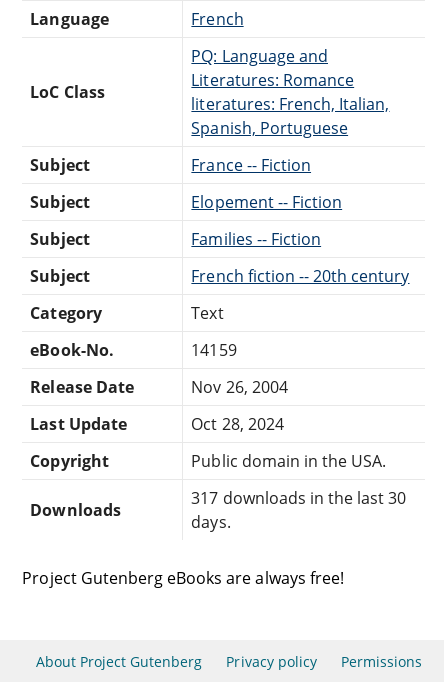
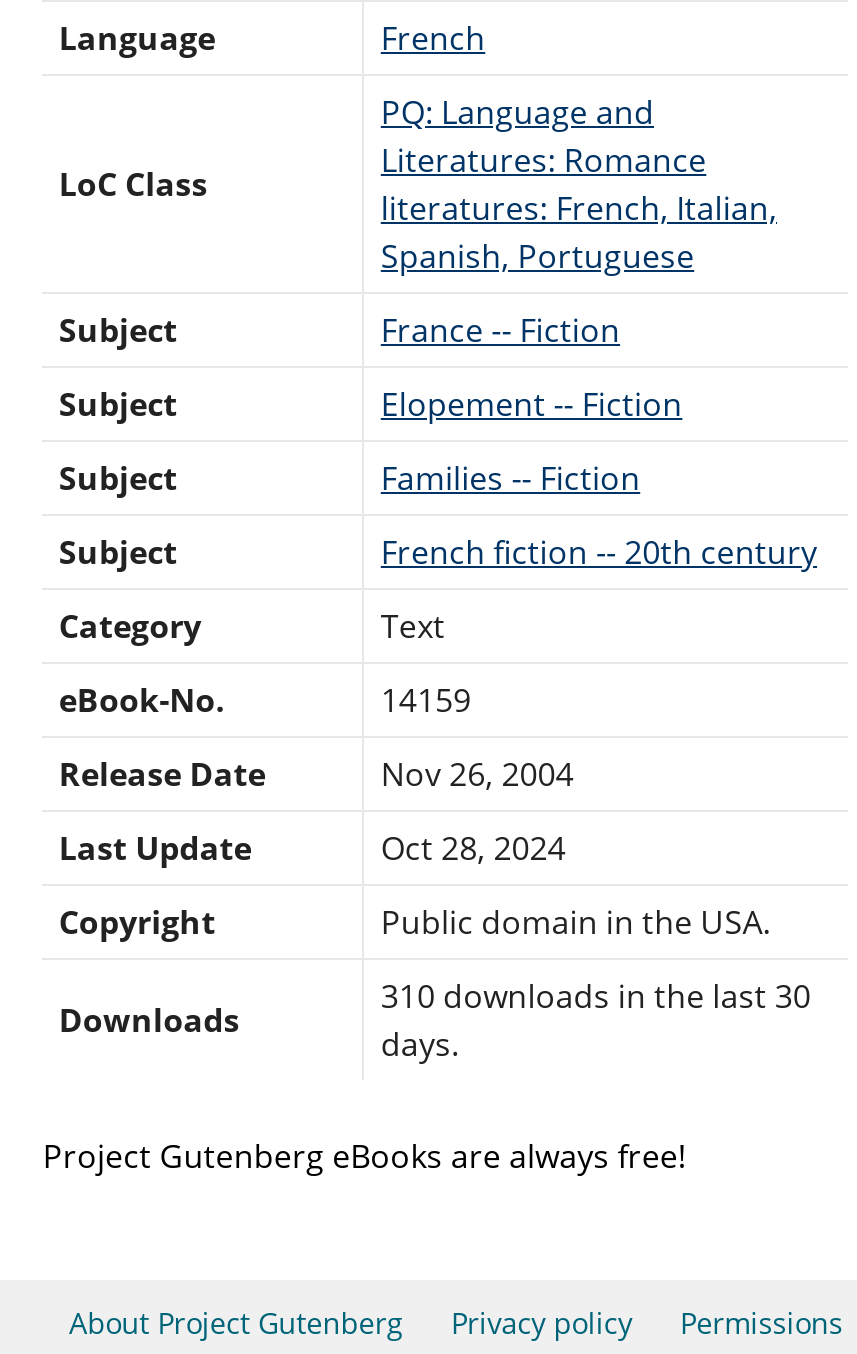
[191,487,406,509] 317 downloads in the last 30 -> [381,973,811,1017] 310 downloads in the last 30

